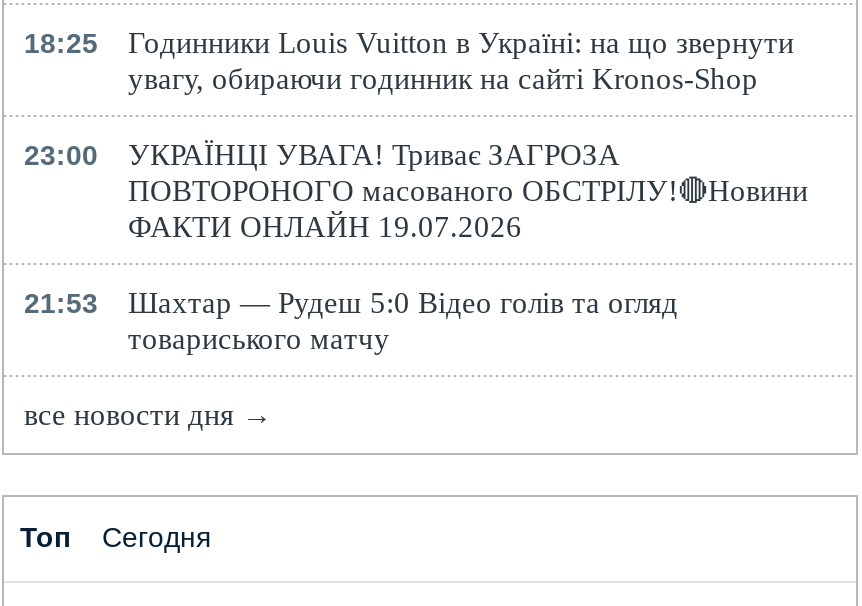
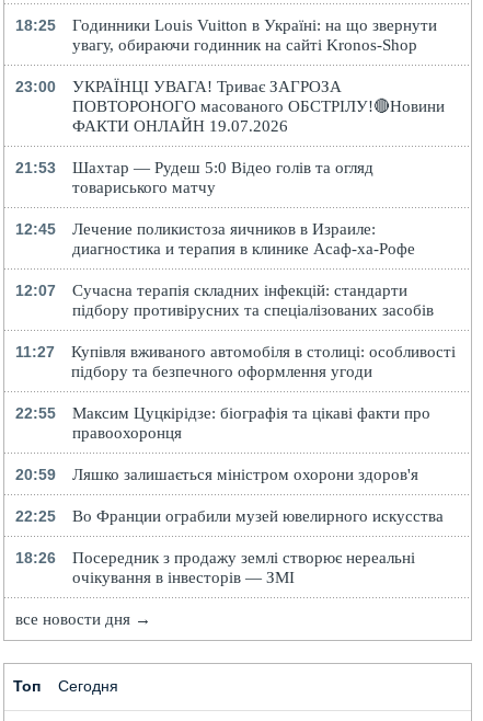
none -> [15,220,456,586] 12:45 | Лечение поликистоза яичников в Израиле: | диагностика и терапия в клинике Асаф-ха-Рофе | 12:07 | Сучасна терапія складних інфекцій: стандарти | підбору противірусних та спеціалізованих засобів | 11:27 | Купівля вживаного автомобіля в столиці: особливості | підбору та безпечного оформлення угоди | 22:55 | Максим Цуцкірідзе: біографія та цікаві факти про | правоохоронця | 20:59 | Ляшко залишається міністром охорони здоров'я | 22:25 | Во Франции ограбили музей ювелирного искусства | 18:26 | Посередник з продажу землі створює нереальні | очікування в інвесторів — ЗМІ

